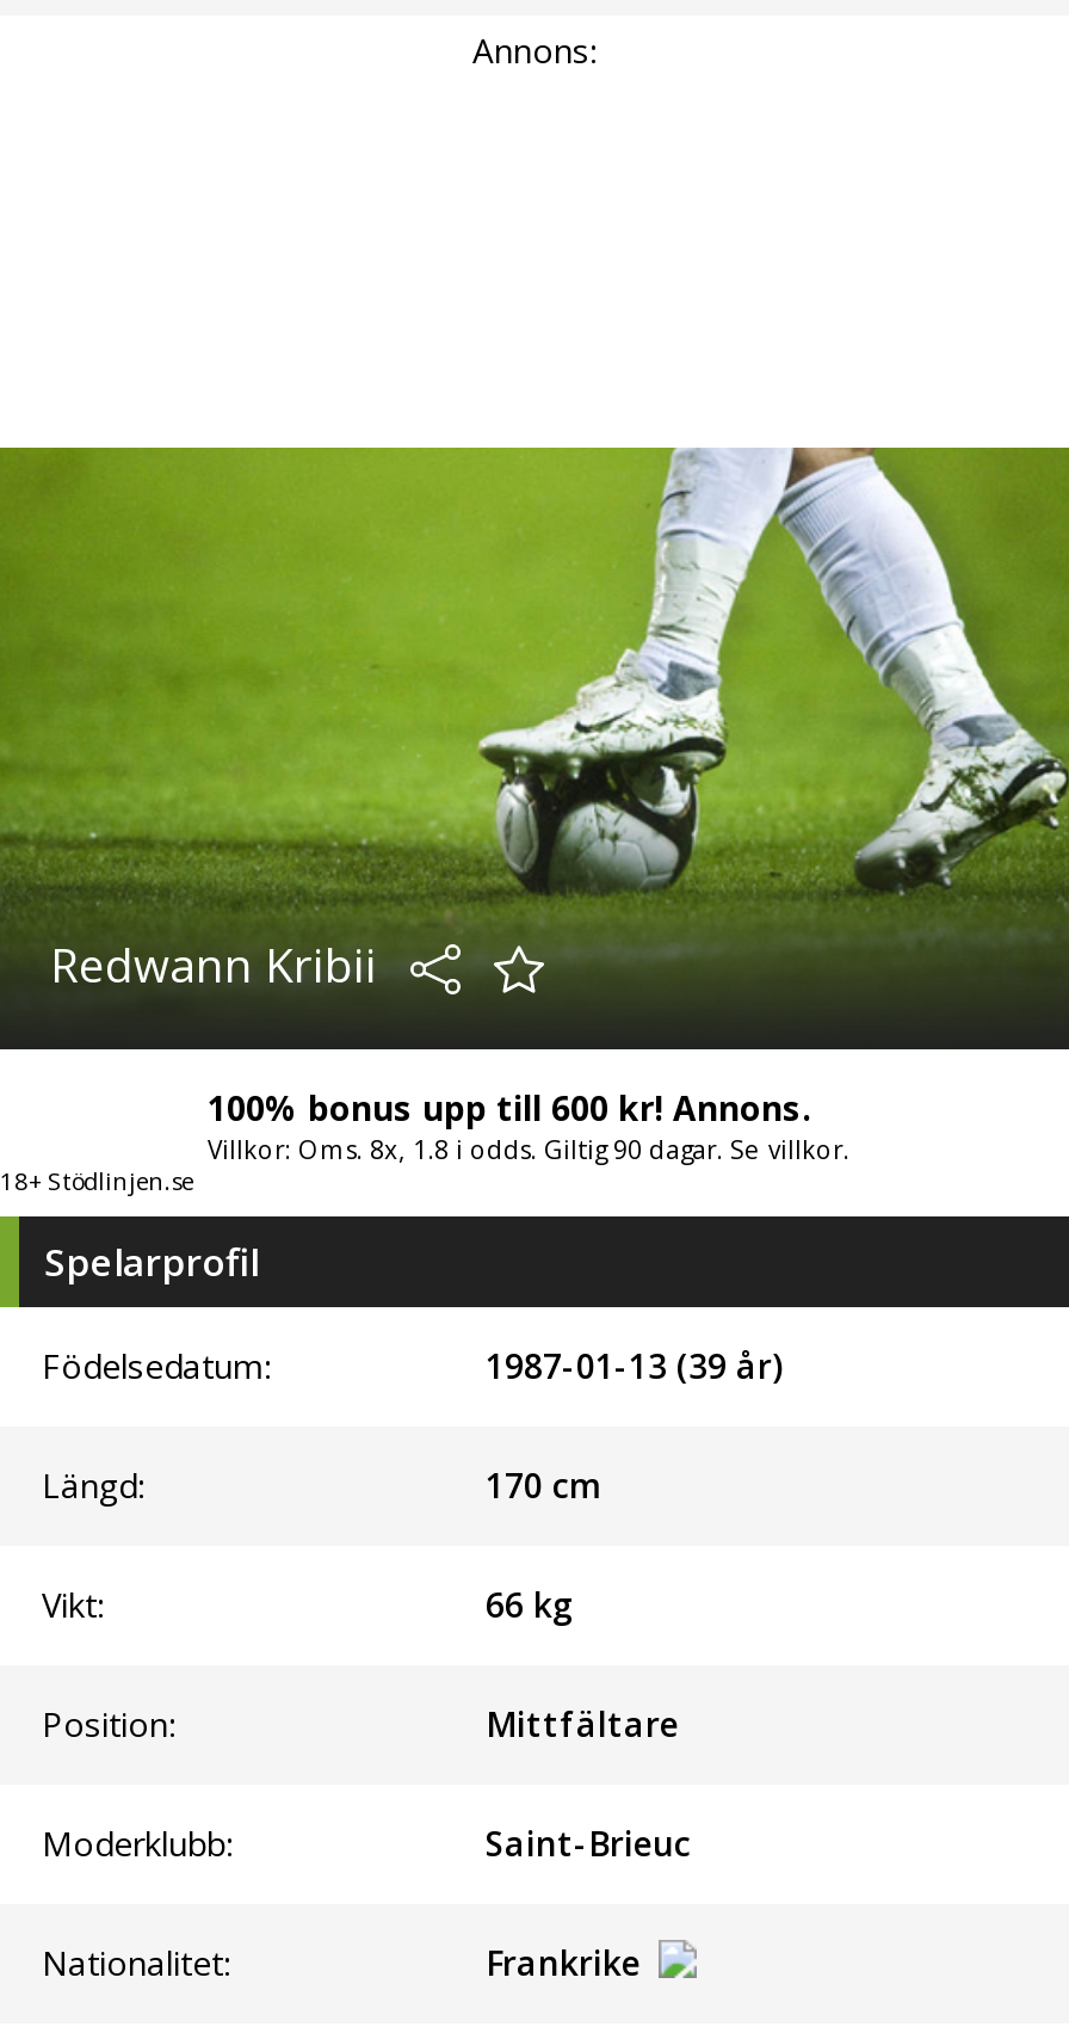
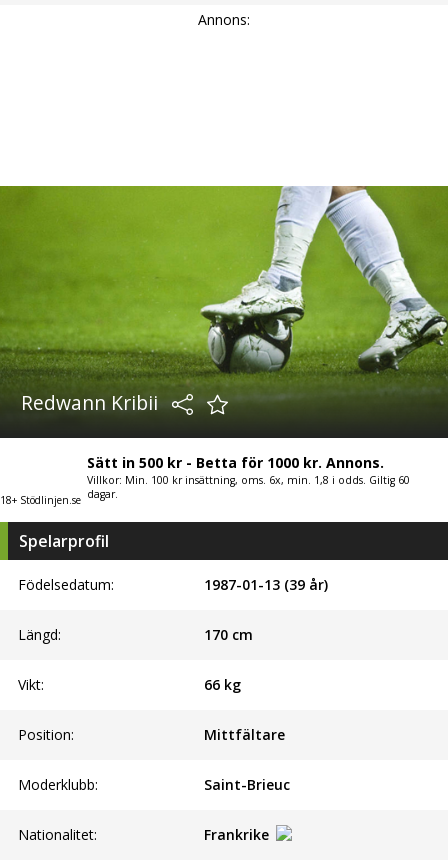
[208,1085,849,1166] 100% bonus upp till 600 kr! Annons. | Villkor: Oms. 8x, 1.8 i odds. Giltig 90 dagar. Se villkor. -> [87,453,410,501] Sätt in 500 kr - Betta för 1000 kr. Annons. | Villkor: Min. 100 kr insättning, oms. 6x, min. 1,8 i odds. Giltig 60 | dagar.

